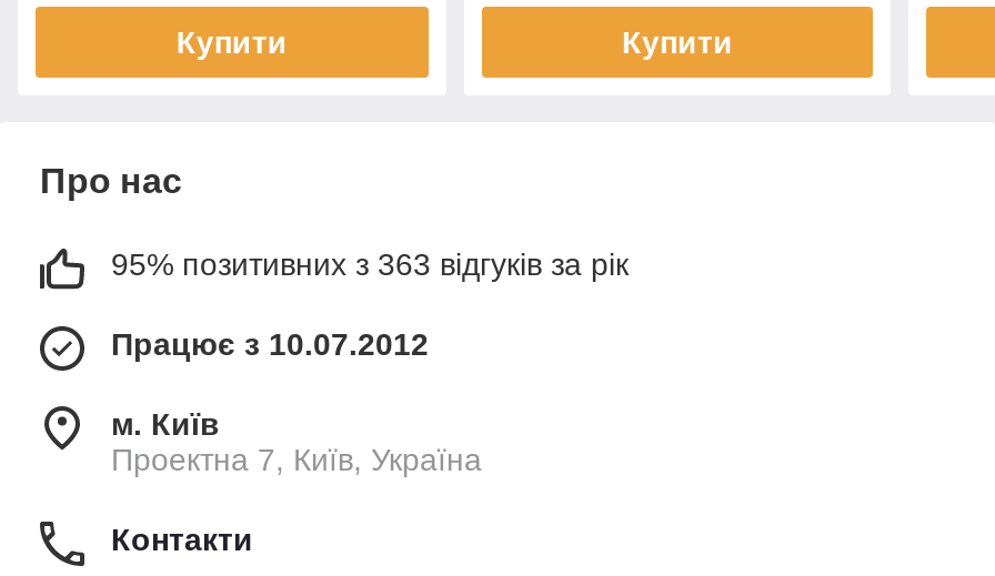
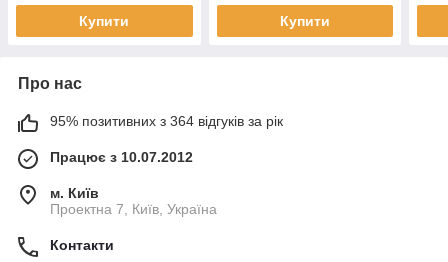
[111,246,629,281] 95% позитивних з 363 відгуків за рік -> [50,113,283,129] 95% позитивних з 364 відгуків за рік

